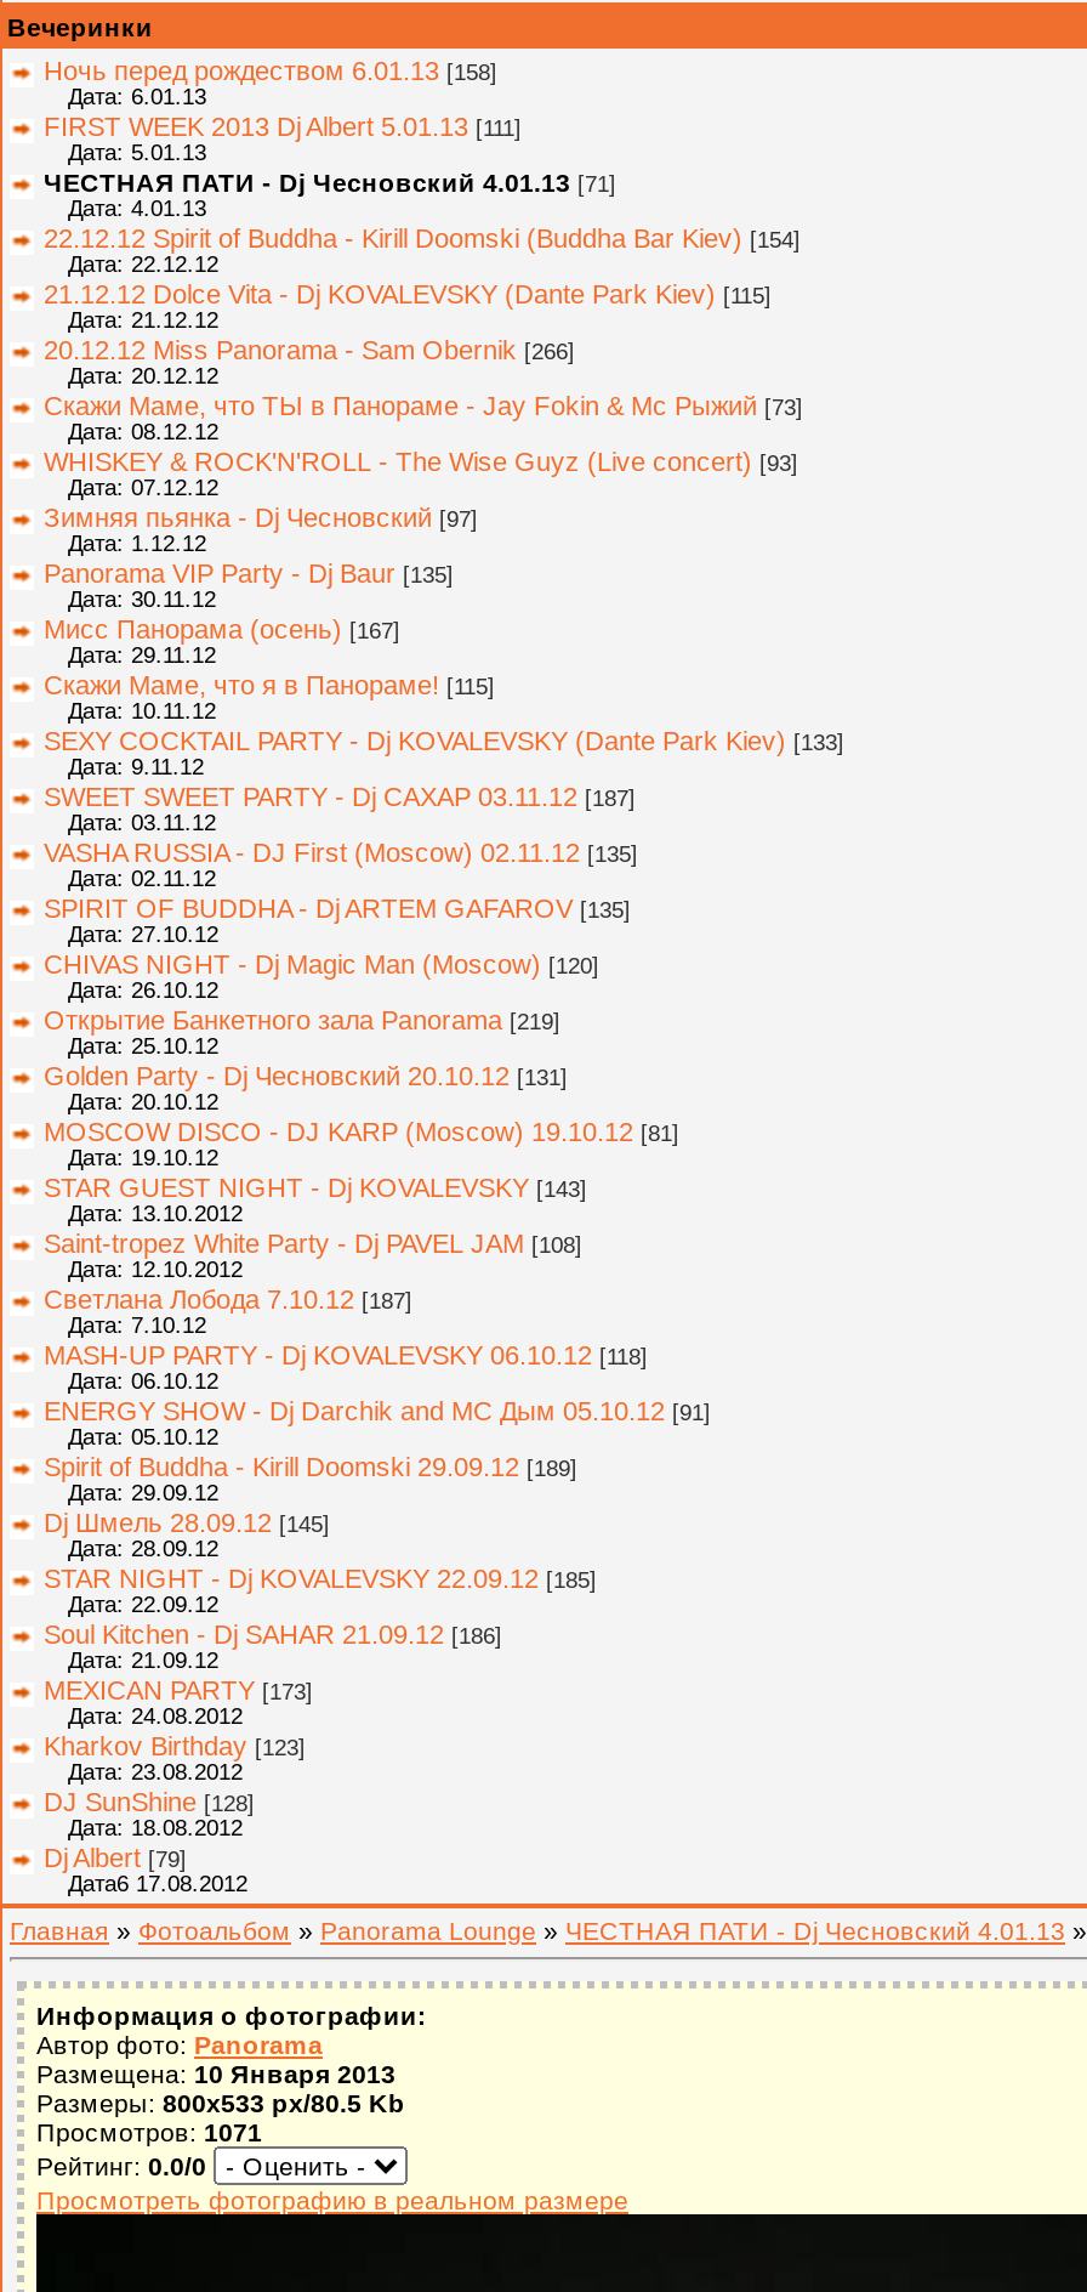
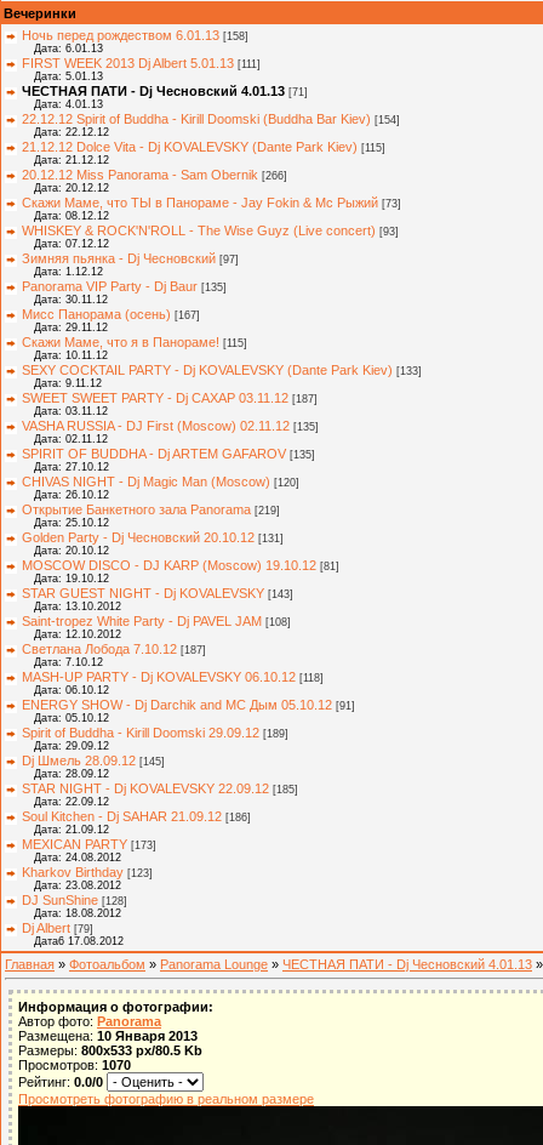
[36,2118,262,2147] Просмотров: 1071 -> [18,1058,131,1073] Просмотров: 1070

